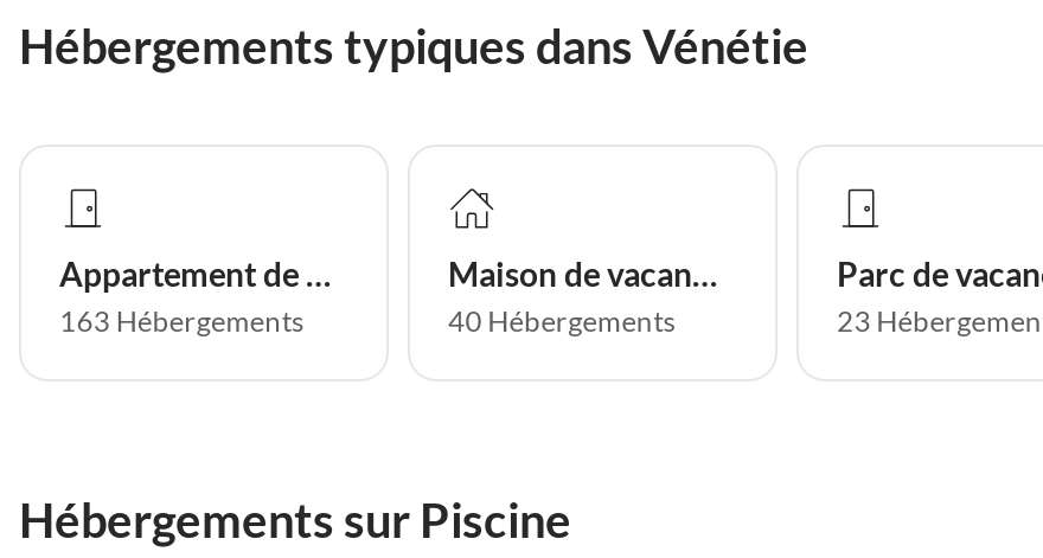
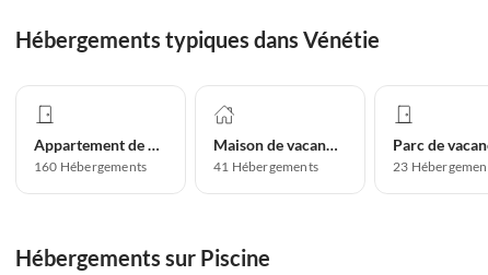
[59,304,304,339] 163 Hébergements -> [34,158,147,174] 160 Hébergements
[448,304,676,339] 40 Hébergements -> [213,158,318,174] 41 Hébergements

